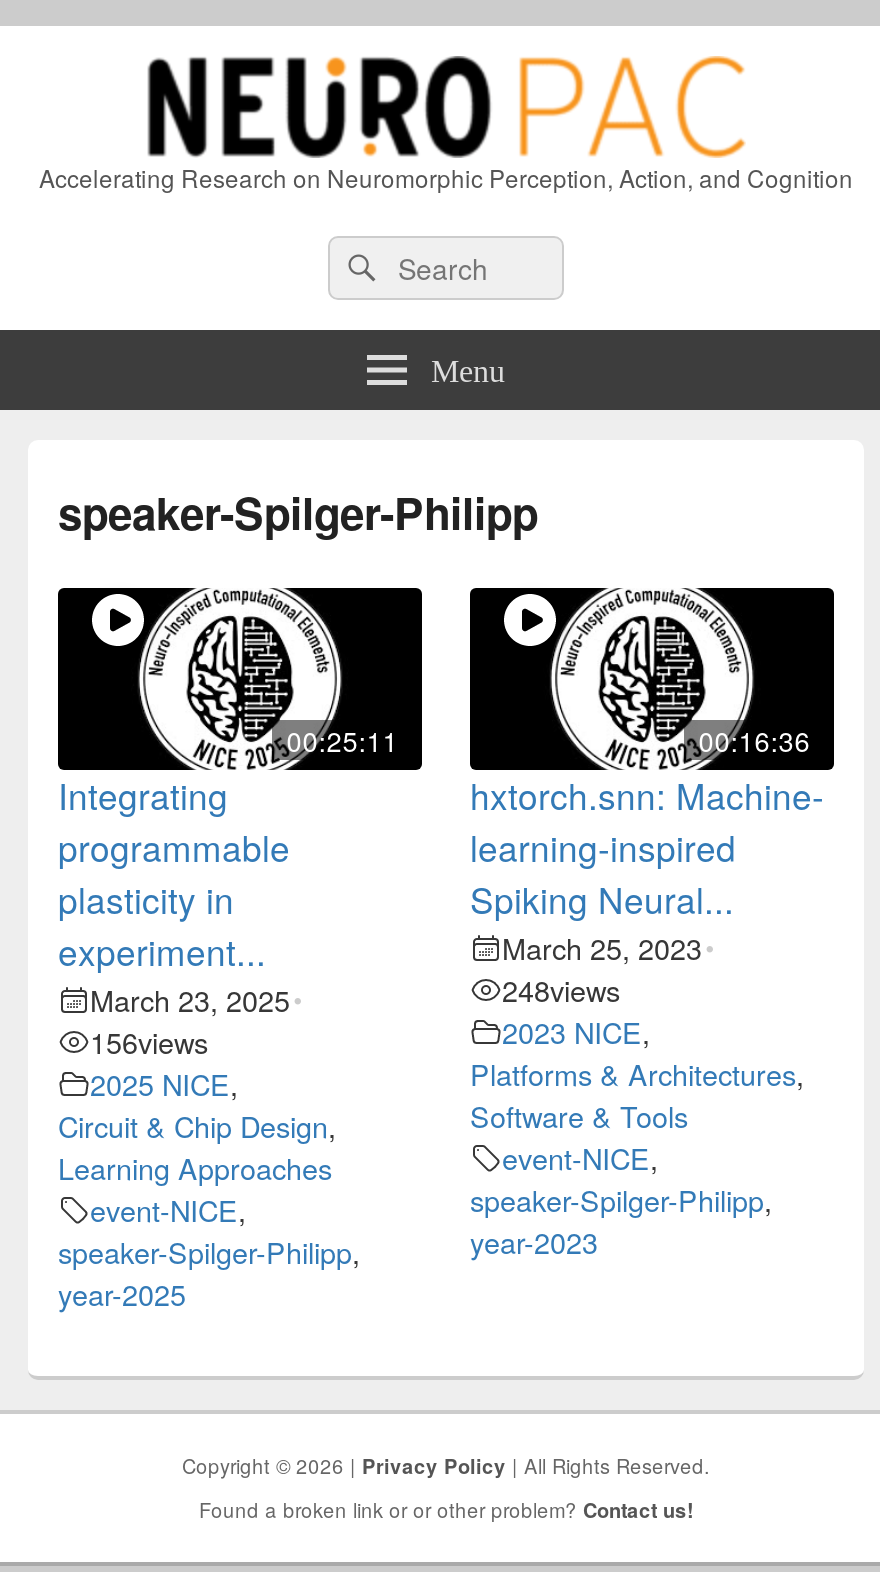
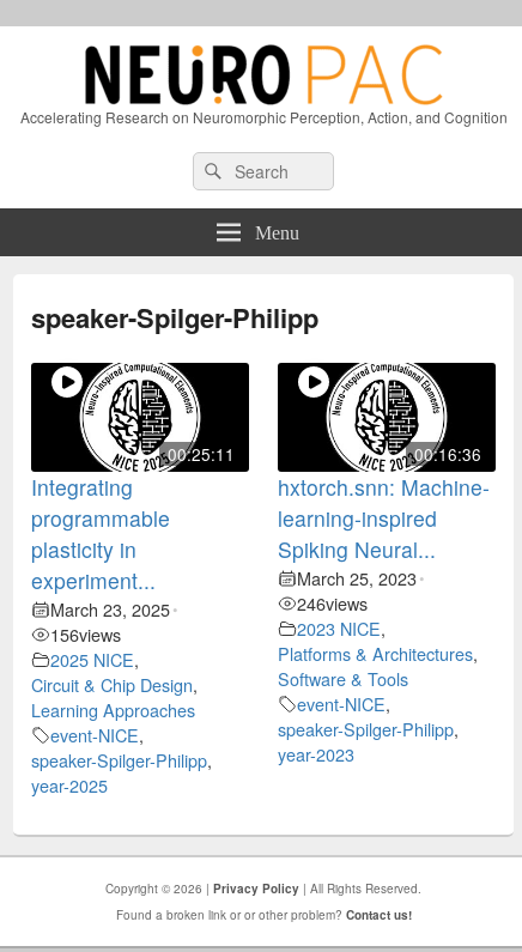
[502,968,620,1010] 248views -> [297,590,368,616] 246views

